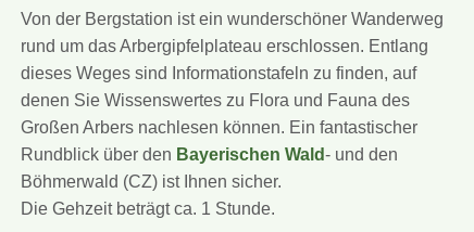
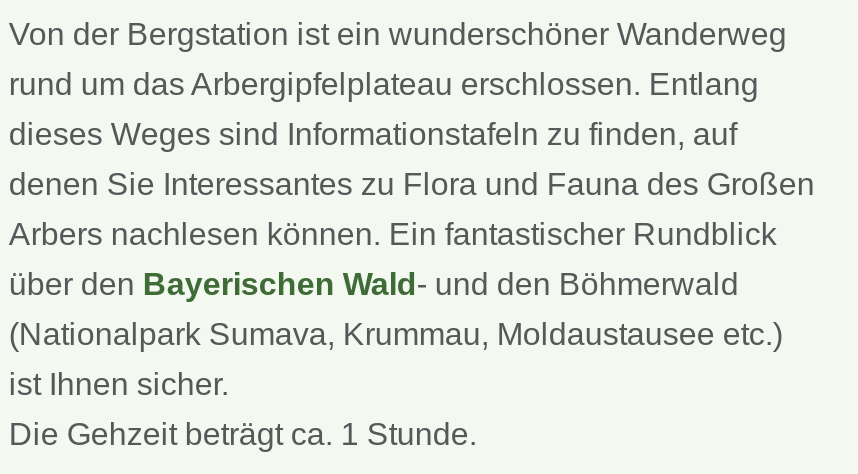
[21,91,418,191] denen Sie Wissenswertes zu Flora und Fauna des | Großen Arbers nachlesen können. Ein fantastischer | Rundblick über den Bayerischen Wald- und den | Böhmerwald (CZ) ist Ihnen sicher. -> [9,167,815,401] denen Sie Interessantes zu Flora und Fauna des Großen | Arbers nachlesen können. Ein fantastischer Rundblick | über den Bayerischen Wald- und den Böhmerwald | (Nationalpark Sumava, Krummau, Moldaustausee etc.) | ist Ihnen sicher.

